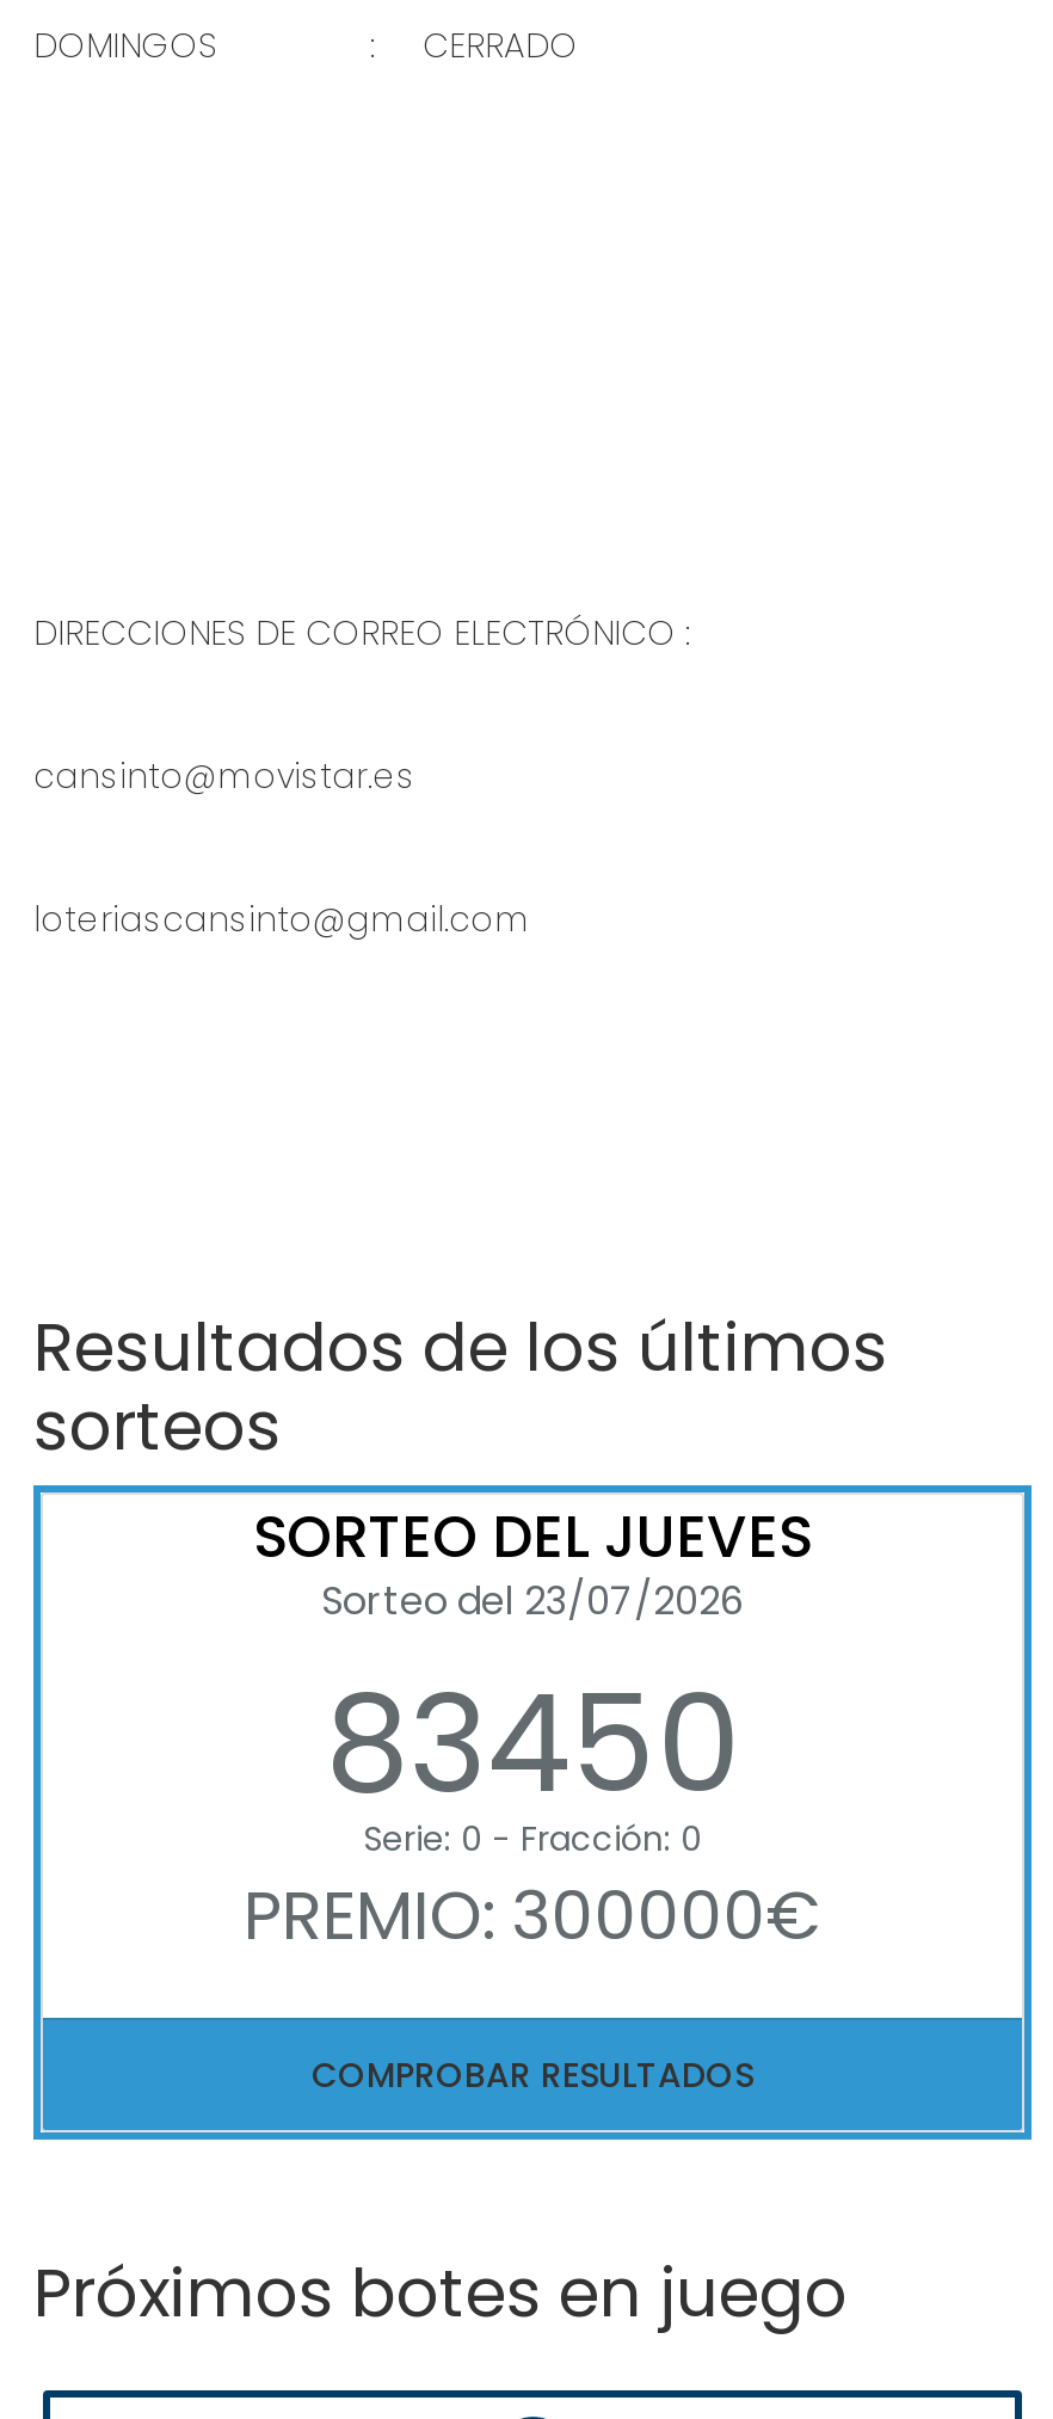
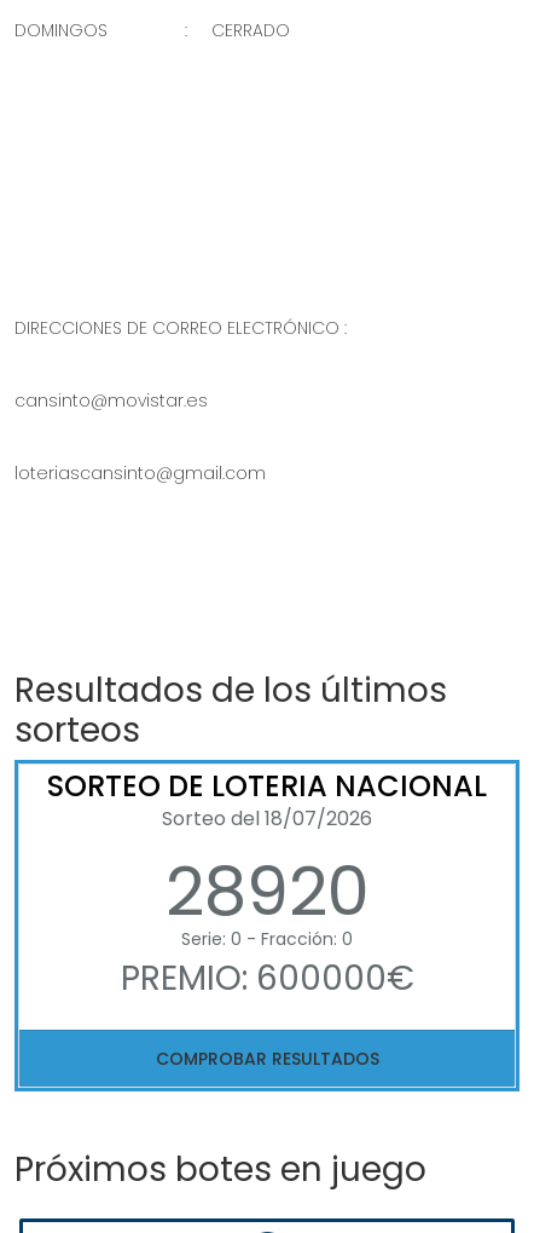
[253,1498,812,1839] SORTEO DEL JUEVES | Sorteo del 23/07/2026 | 83450 -> [47,766,487,939] SORTEO DE LOTERIA NACIONAL | Sorteo del 18/07/2026 | 28920
[244,1870,821,1963] PREMIO: 300000€ -> [120,955,414,1002] PREMIO: 600000€

